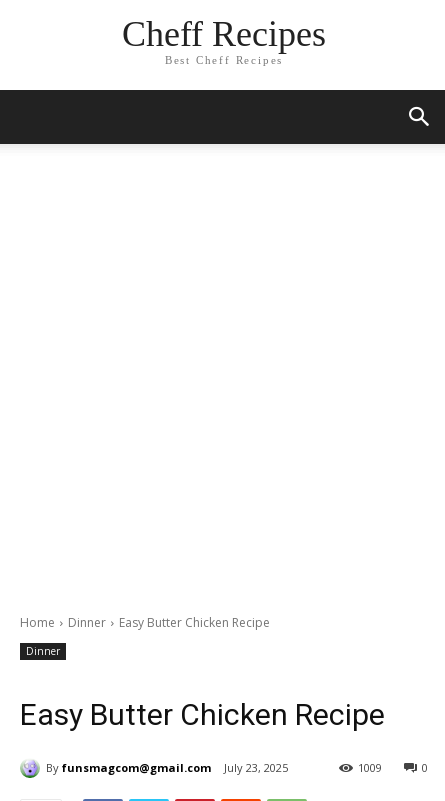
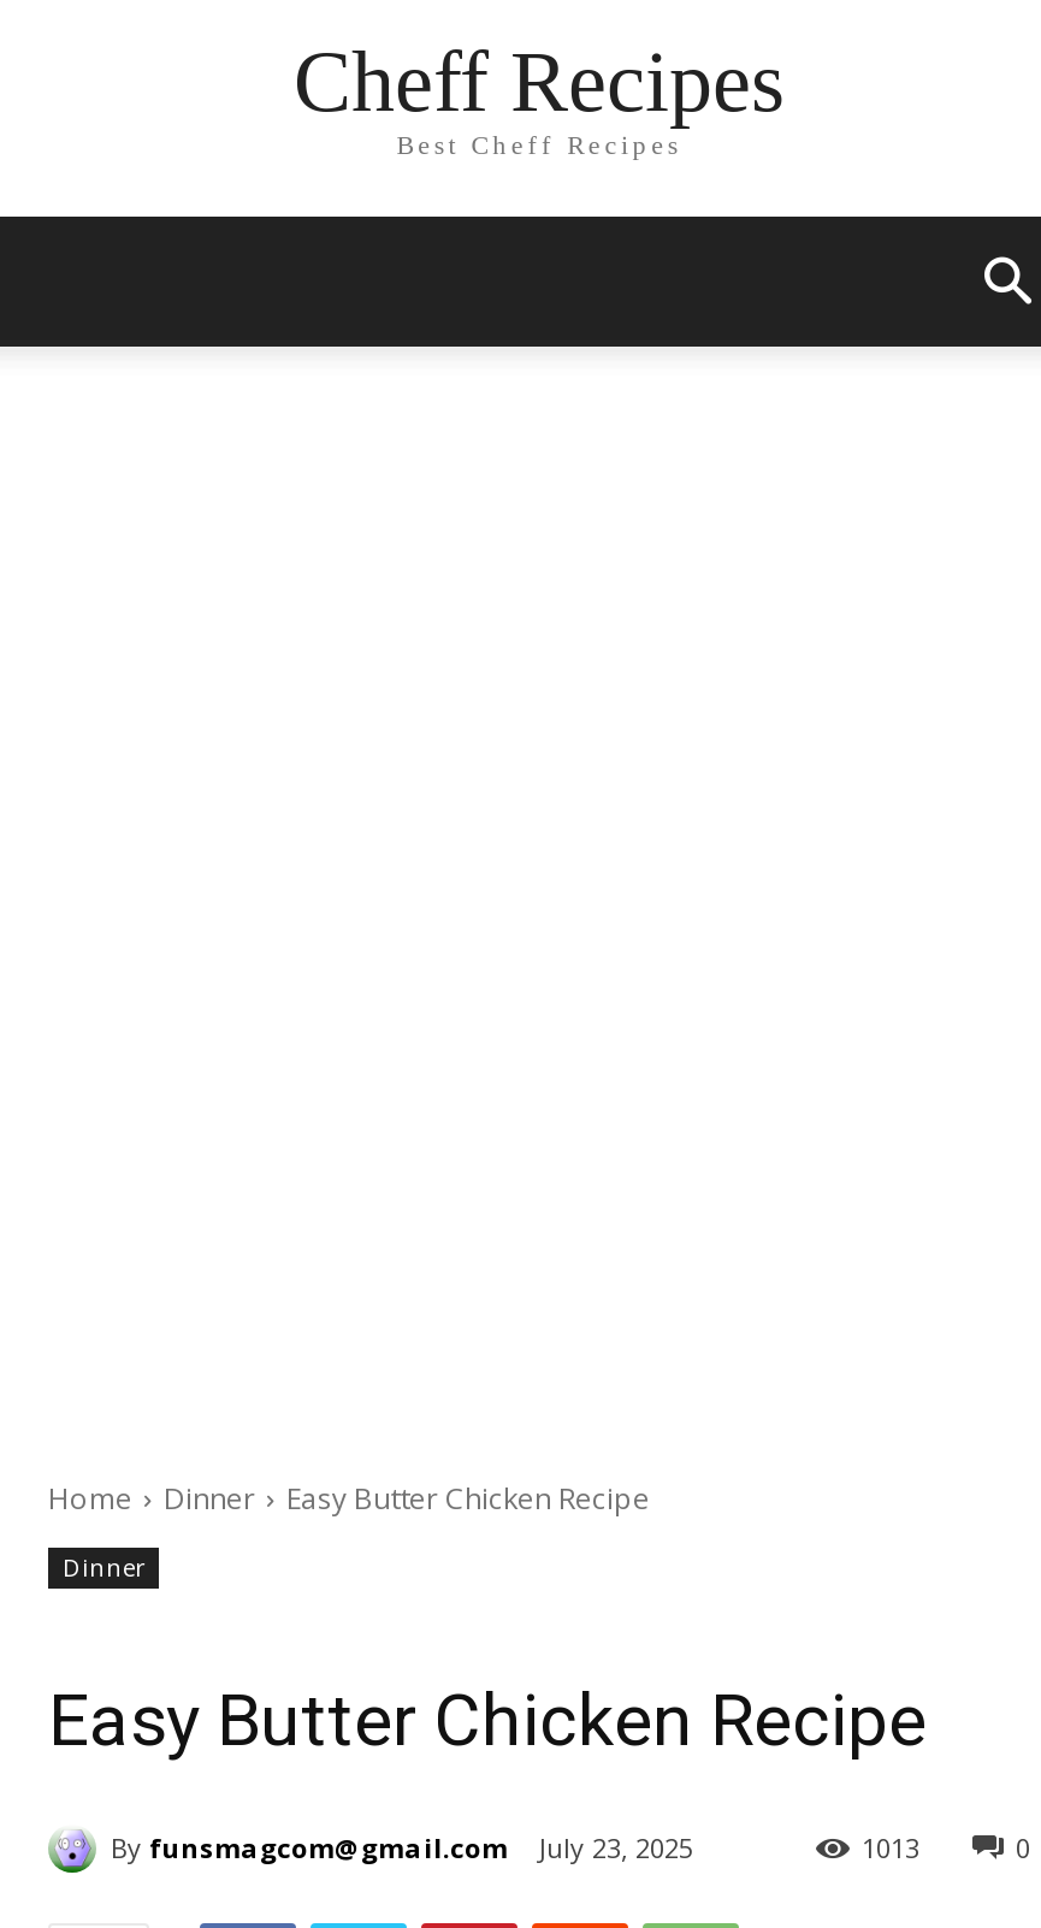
[358,760,382,775] 1009 -> [862,1830,919,1866] 1013

